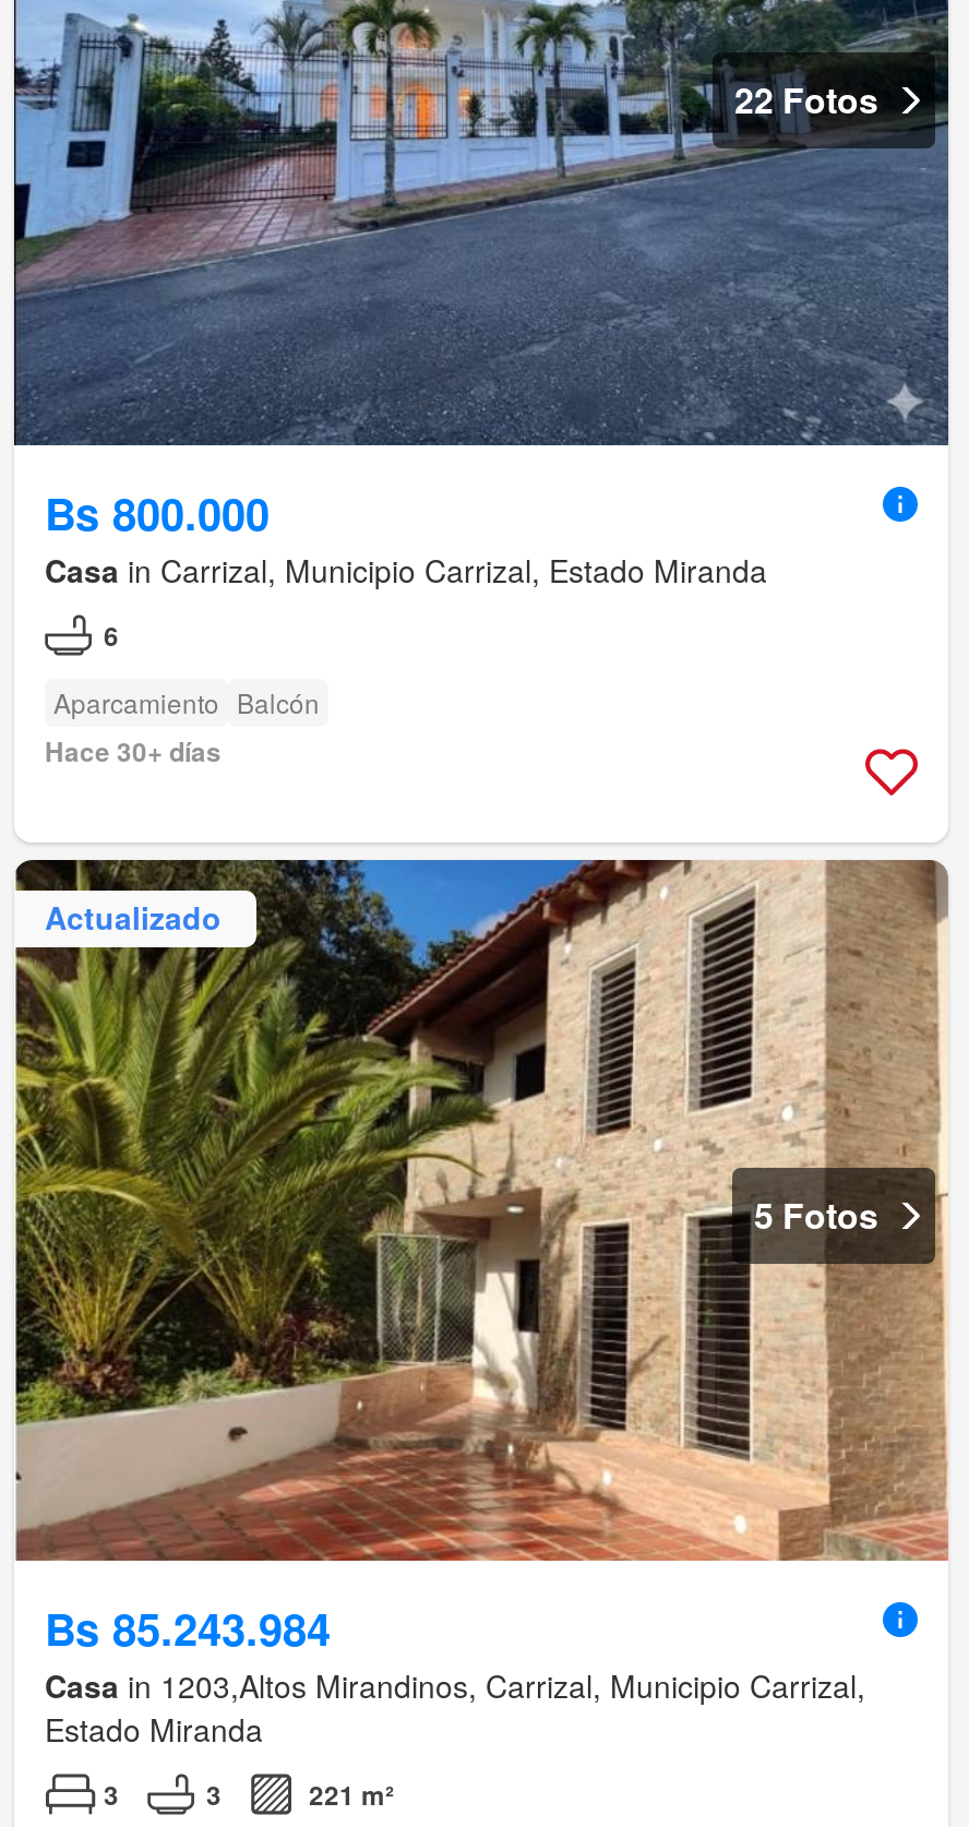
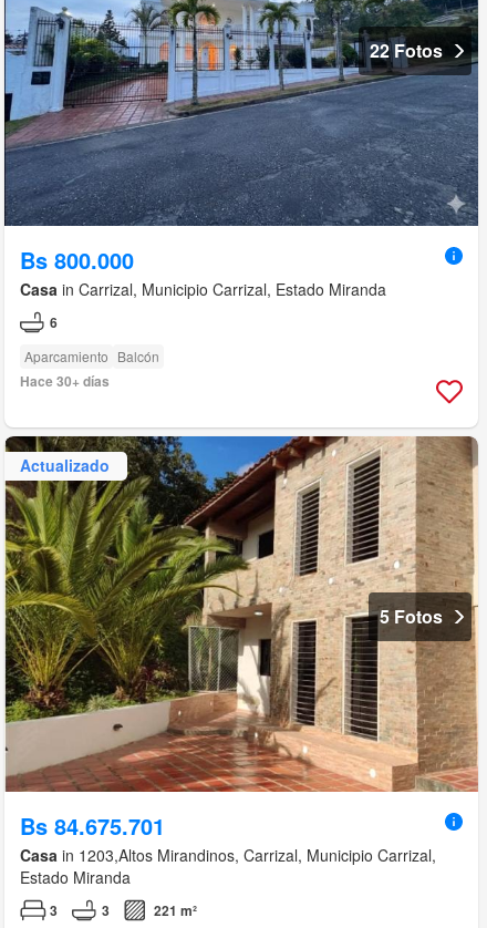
[45,1595,331,1659] Bs 85.243.984 -> [20,809,165,842] Bs 84.675.701

